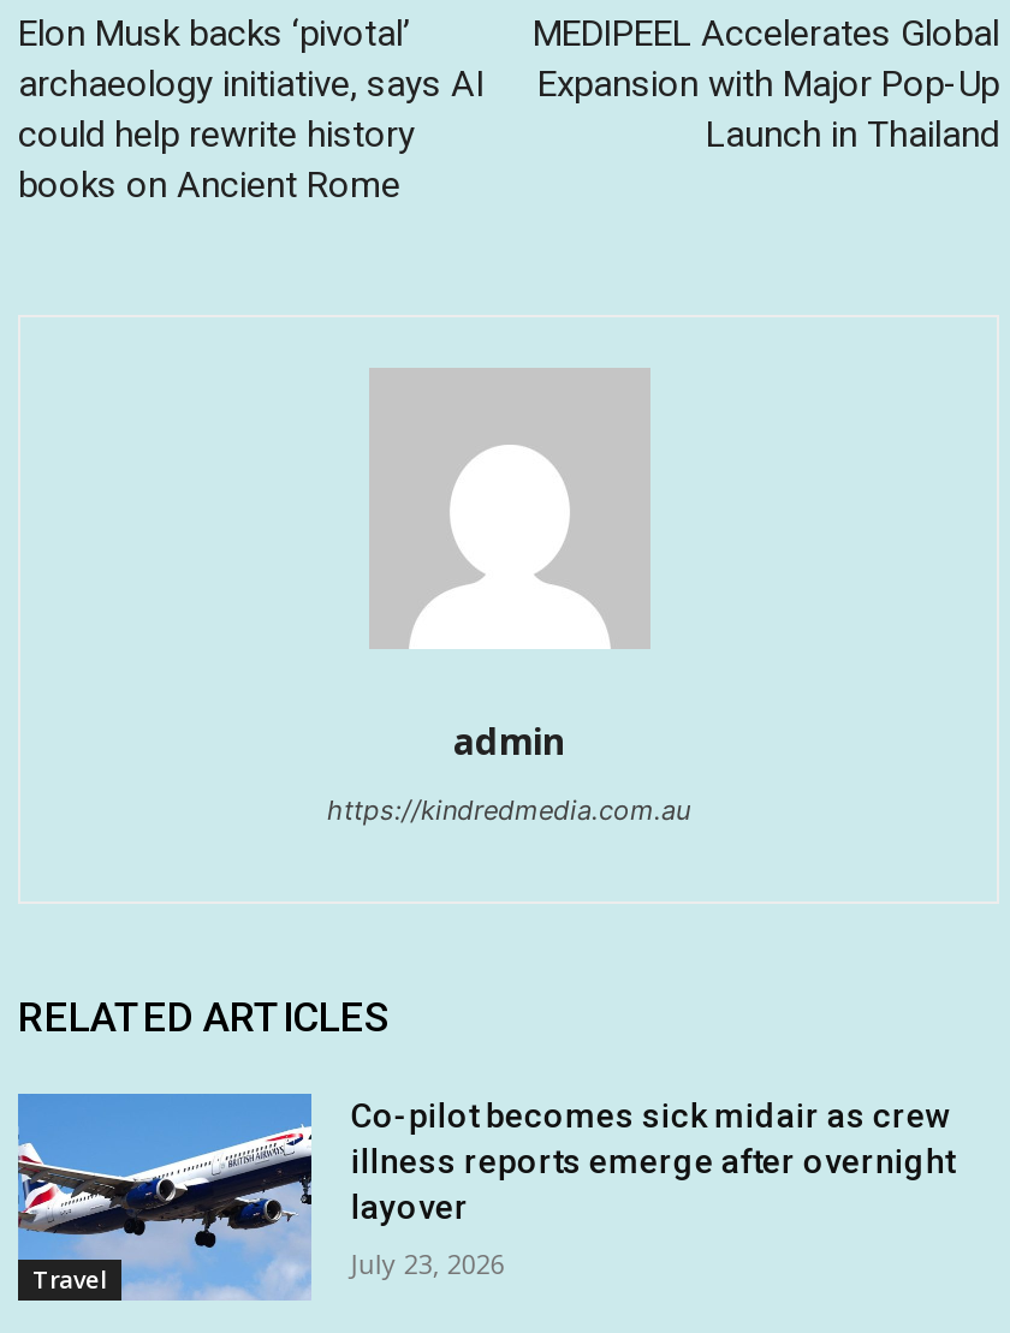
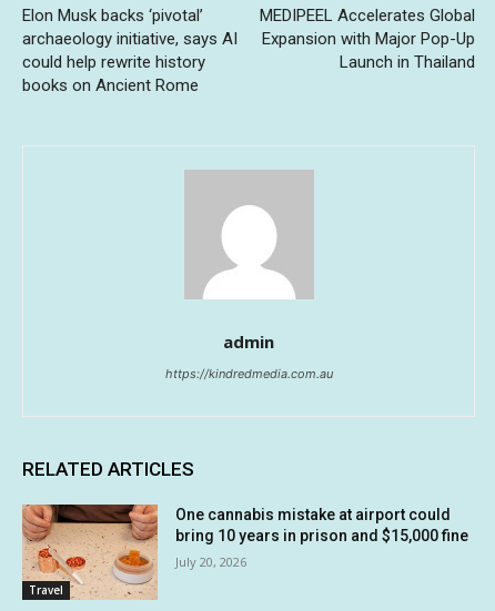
[16,1091,954,1301] [image] | Co-pilot becomes sick midair as crew | illness reports emerge after overnight | layover -> [21,503,469,600] [image] | One cannabis mistake at airport could | bring 10 years in prison and $15,000 fine
[351,1245,505,1281] July 23, 2026 -> [176,553,247,570] July 20, 2026

